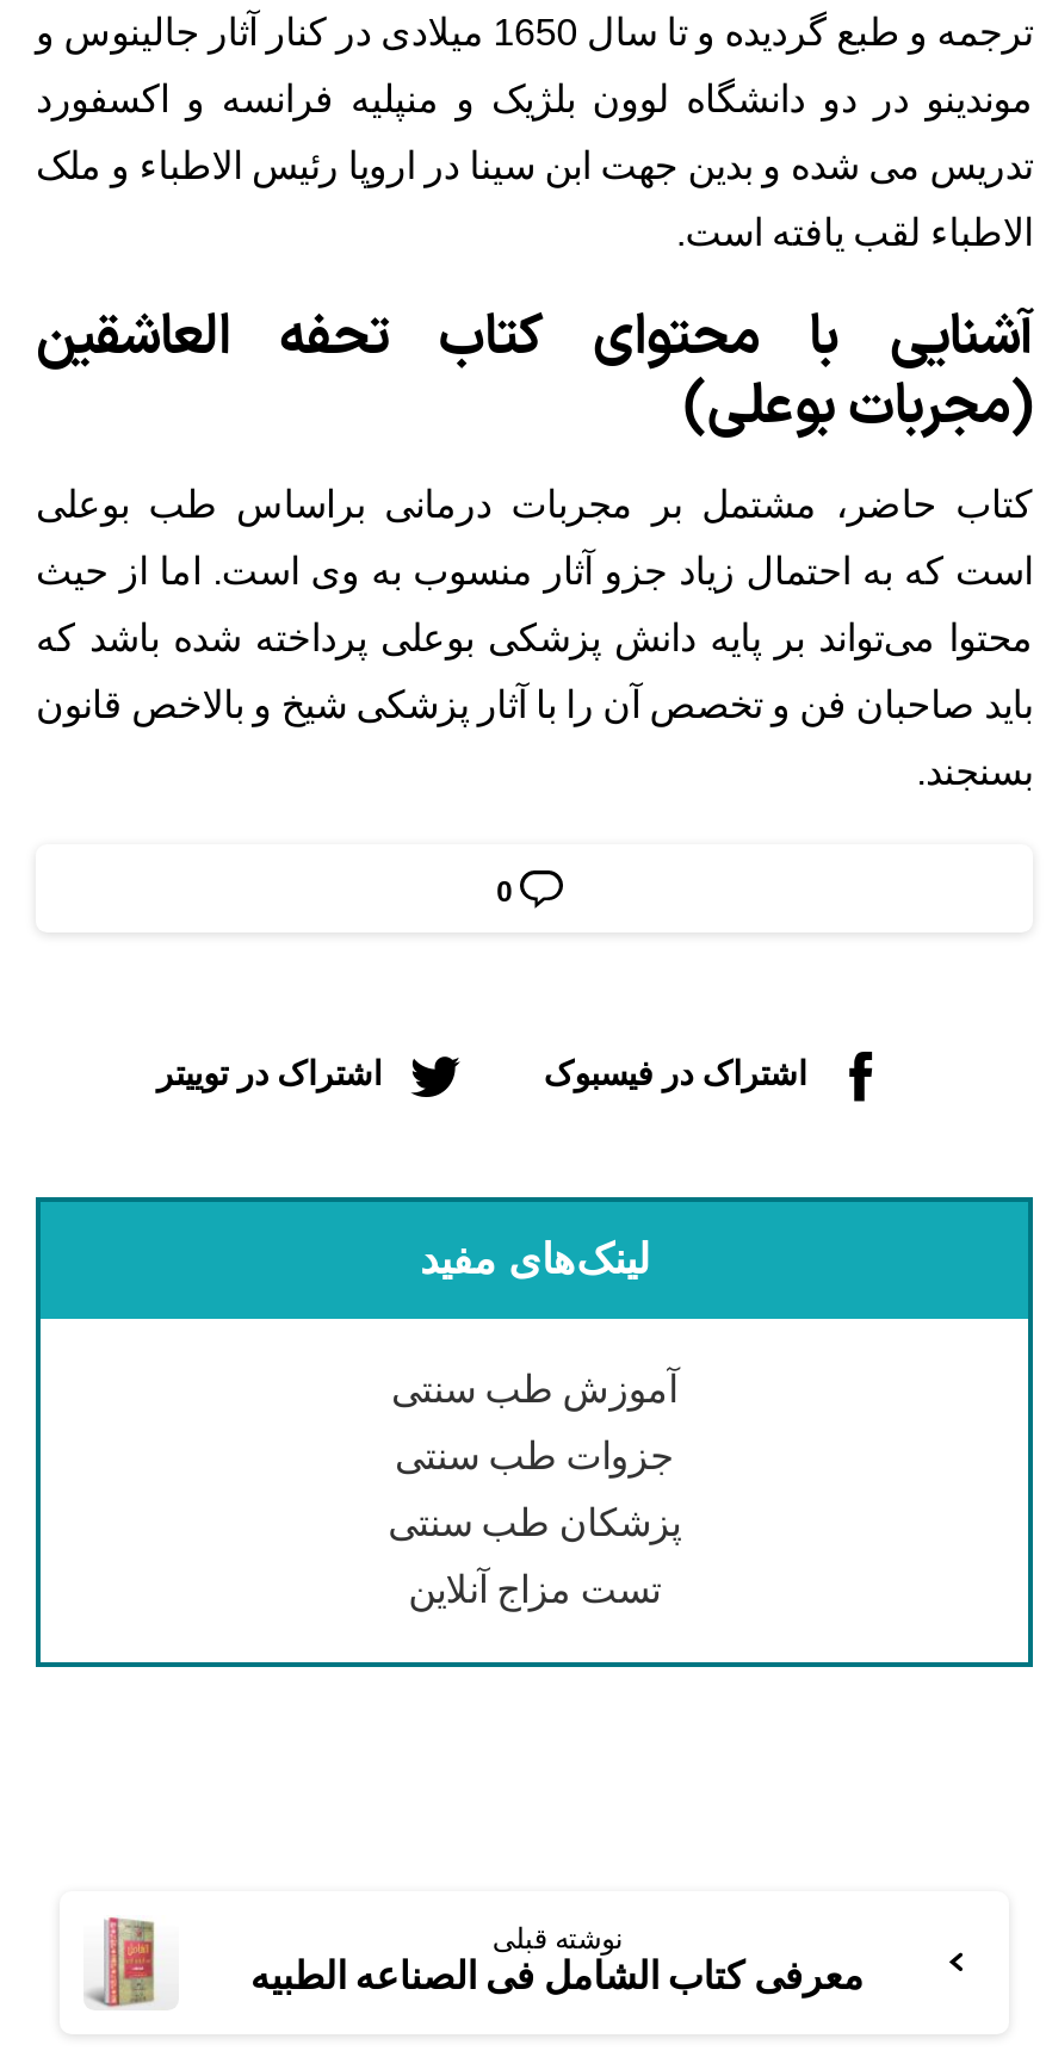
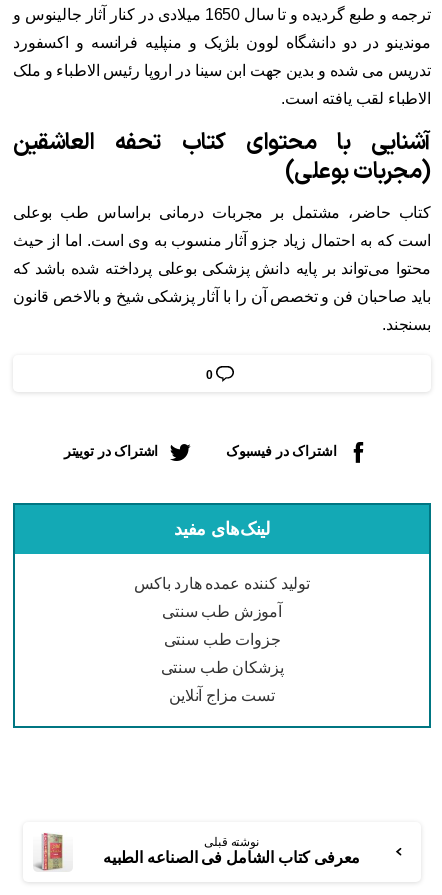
none -> [134,575,310,592] تولید کننده عمده هارد باکس

